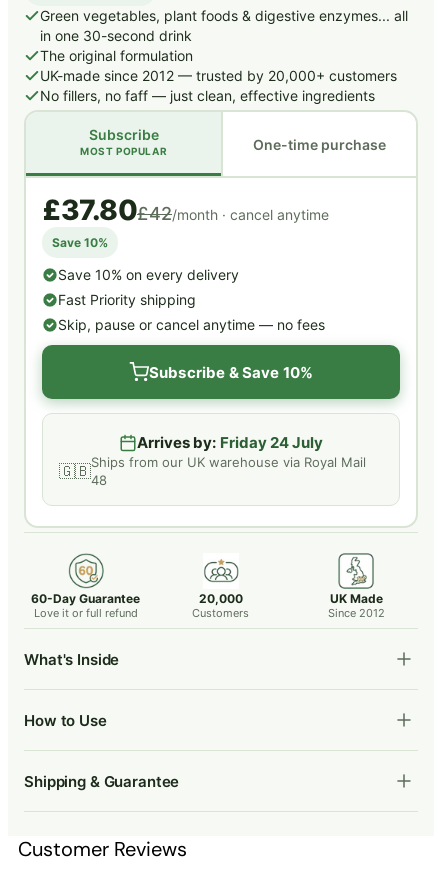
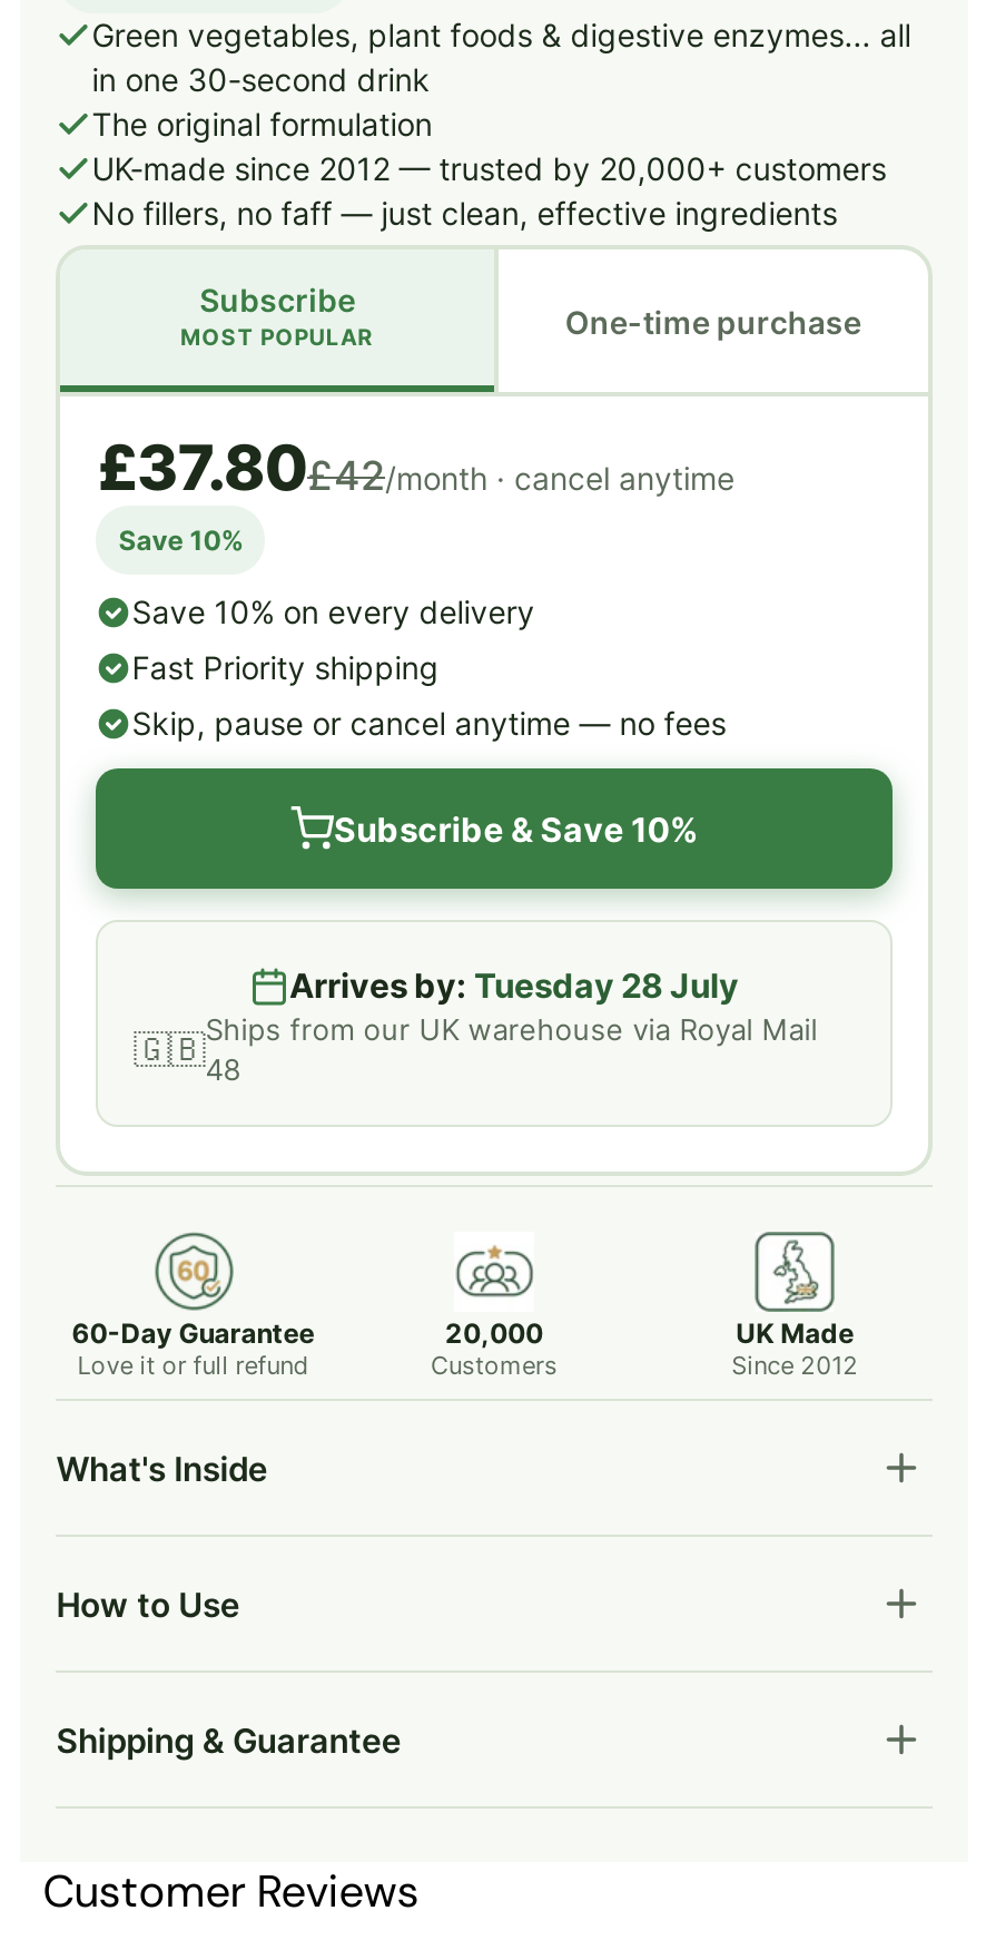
[137,433,323,452] Arrives by: Friday 24 July -> [289,964,739,1007] Arrives by: Tuesday 28 July

